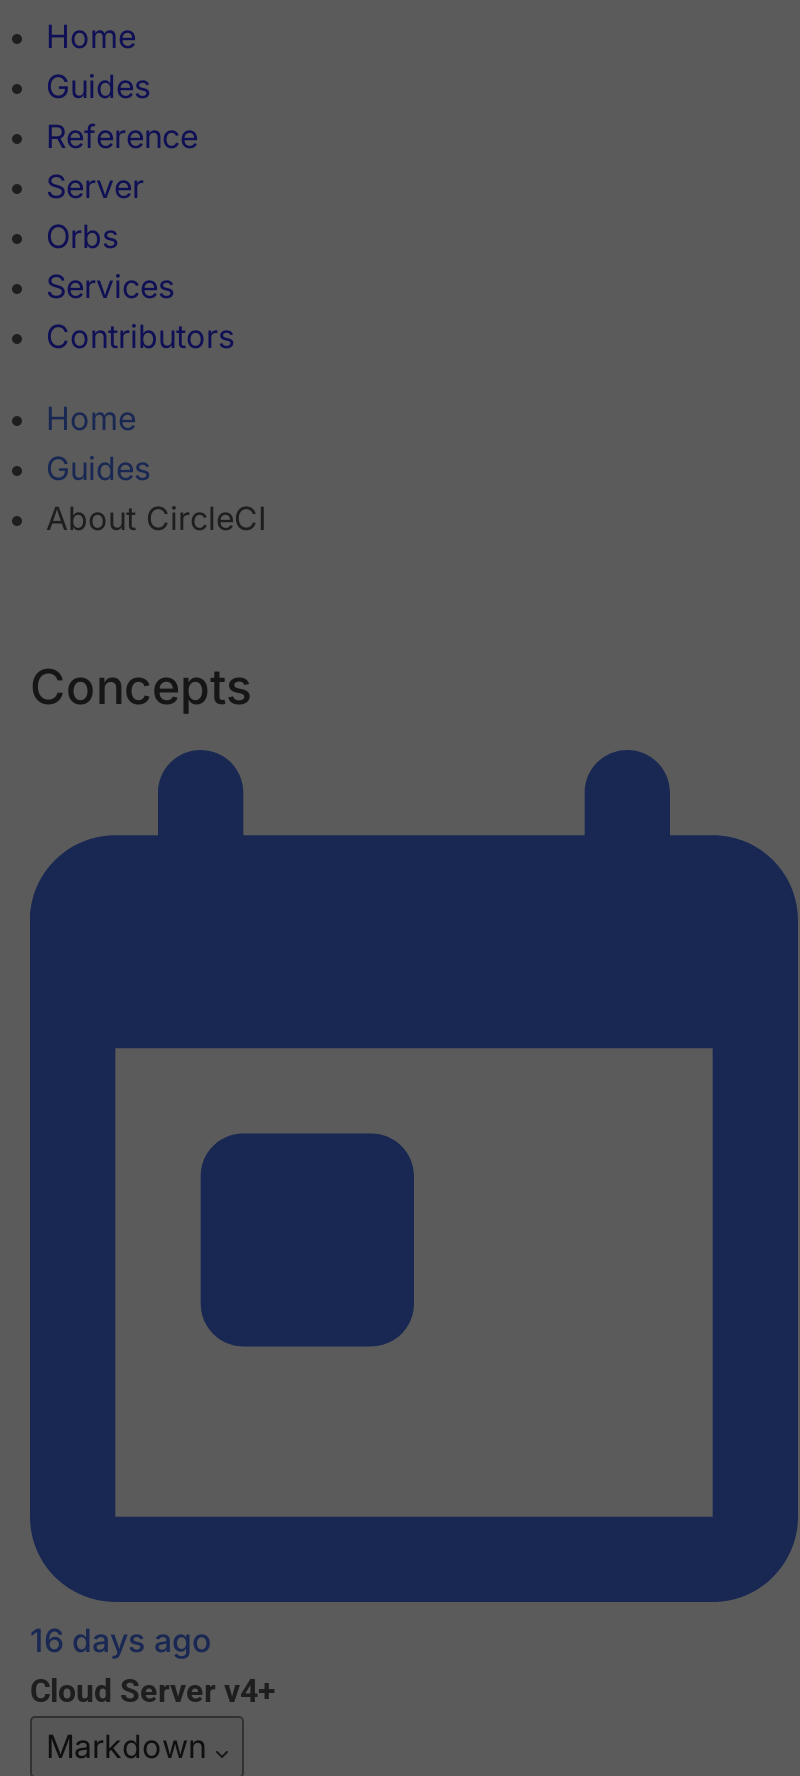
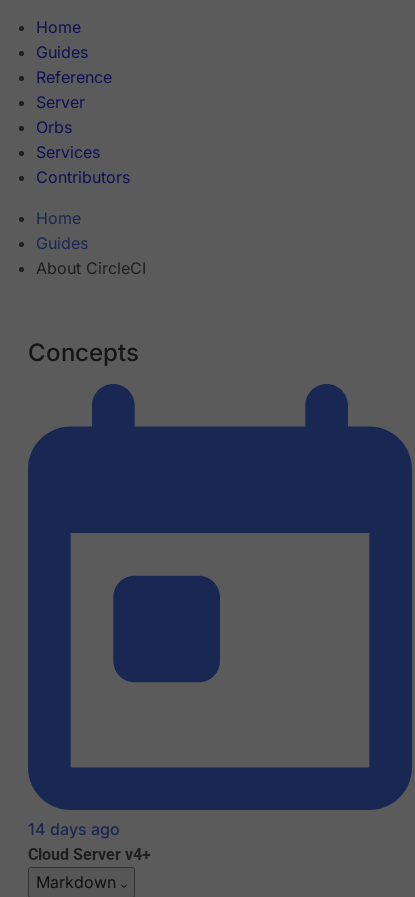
[30,1621,212,1661] 16 days ago -> [28,819,120,839] 14 days ago

